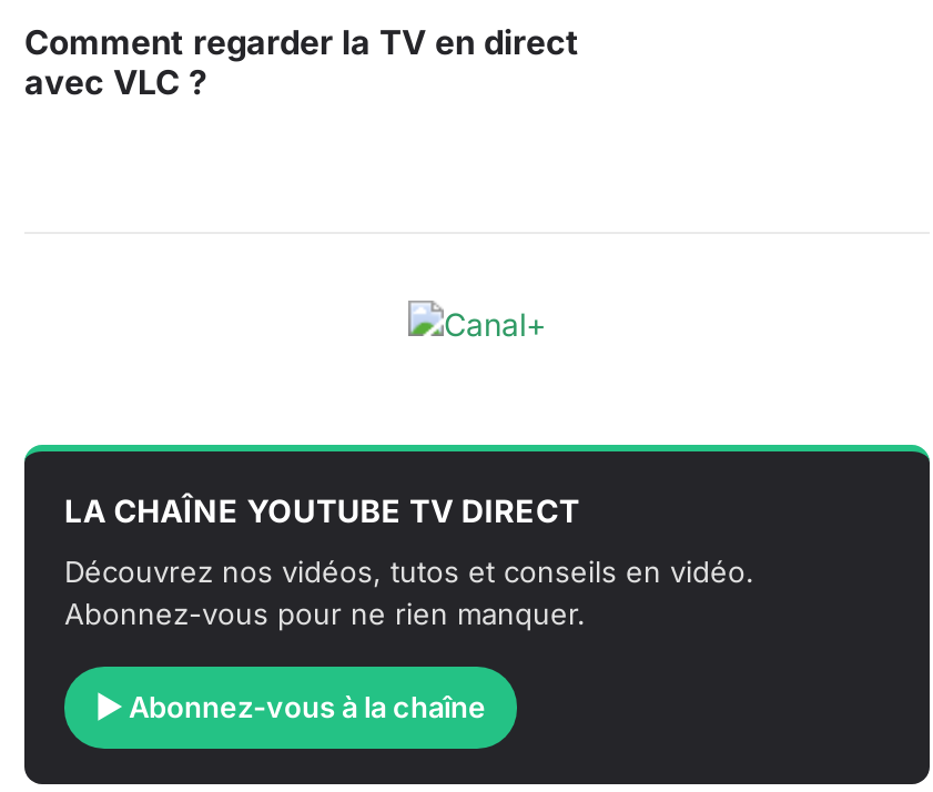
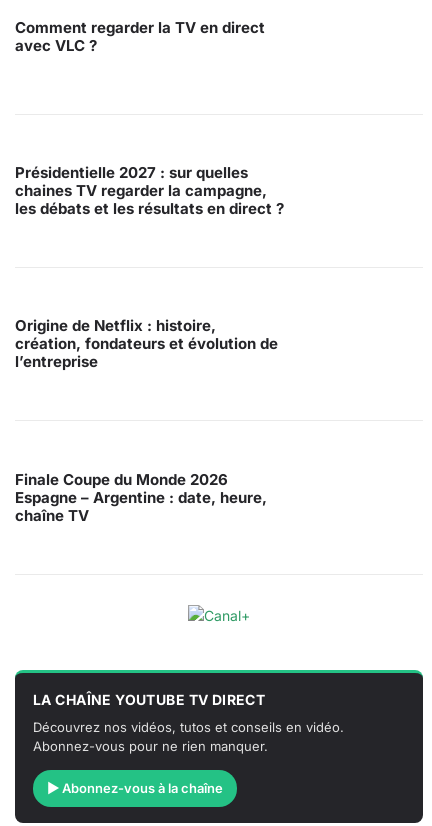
none -> [15,163,284,218] Présidentielle 2027 : sur quelles | chaines TV regarder la campagne, | les débats et les résultats en direct ?
none -> [15,316,278,371] Origine de Netflix : histoire, | création, fondateurs et évolution de | l’entreprise
none -> [15,469,267,524] Finale Coupe du Monde 2026 | Espagne – Argentine : date, heure, | chaîne TV

